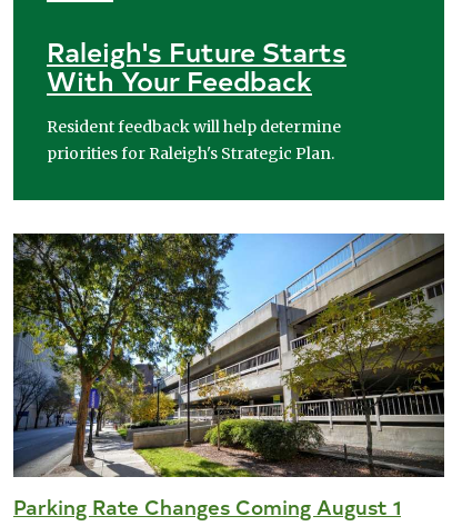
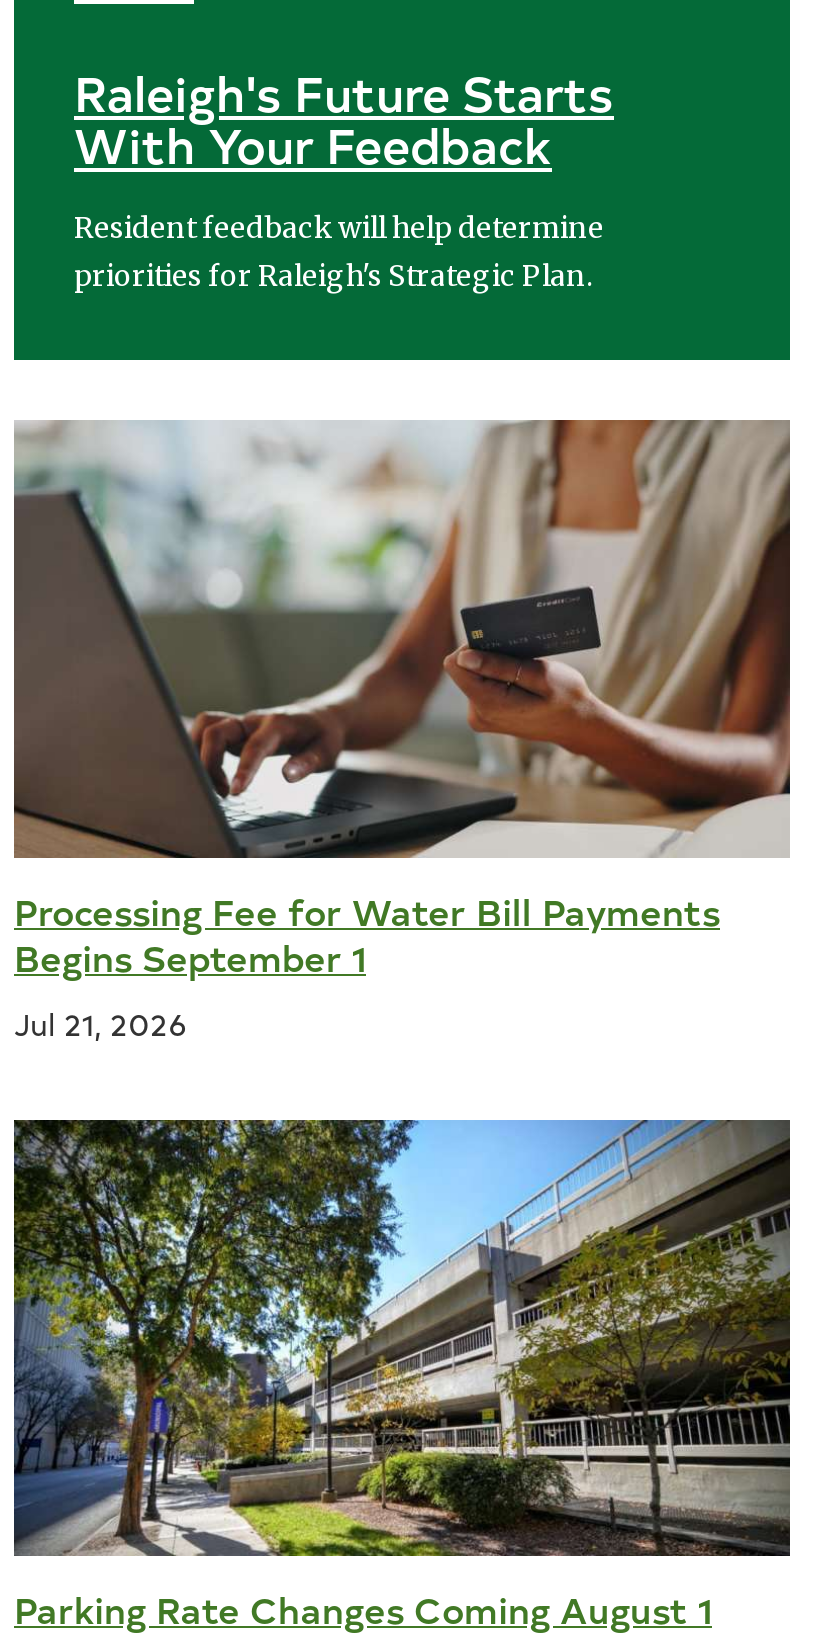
none -> [12,418,792,1043] [image] | Processing Fee for Water Bill Payments | Begins September 1 | Jul 21, 2026

